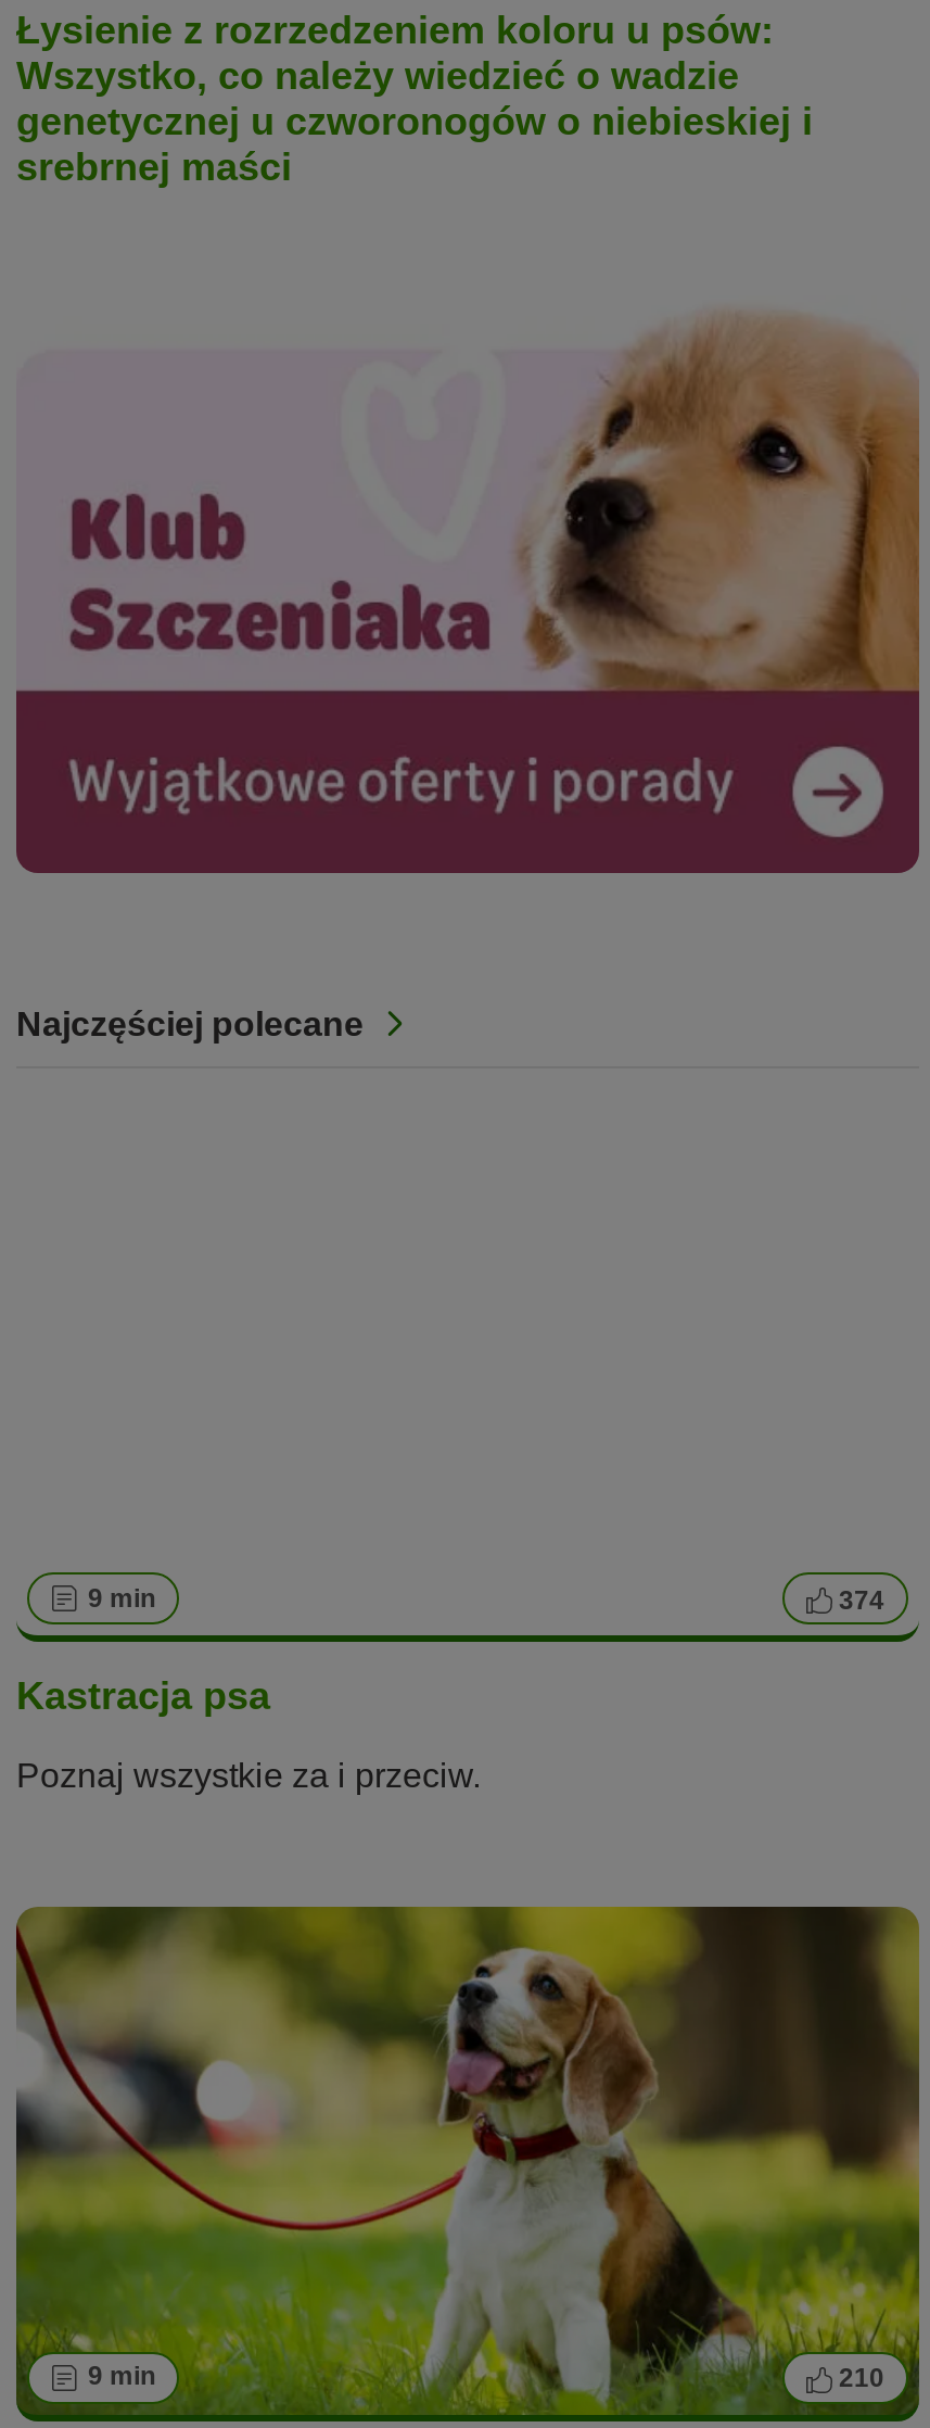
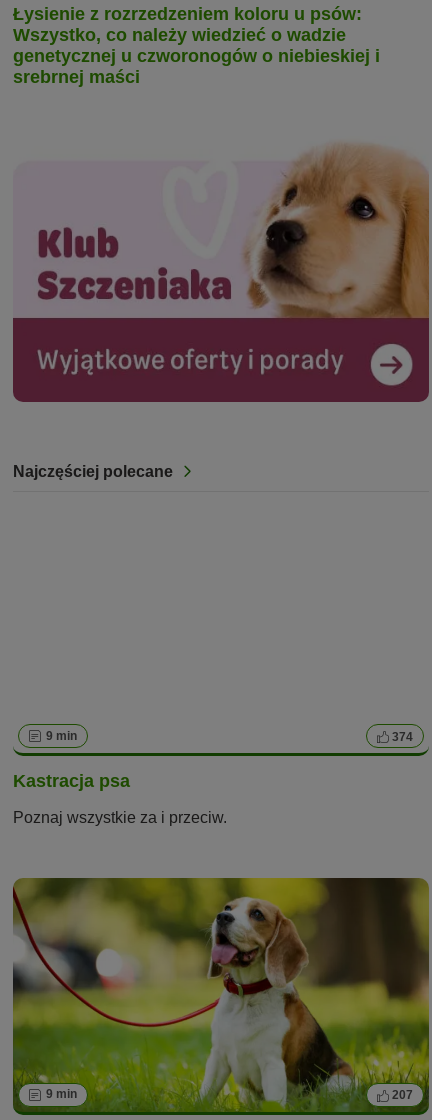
[839,2363,884,2394] 210 -> [392,1088,413,1102] 207

